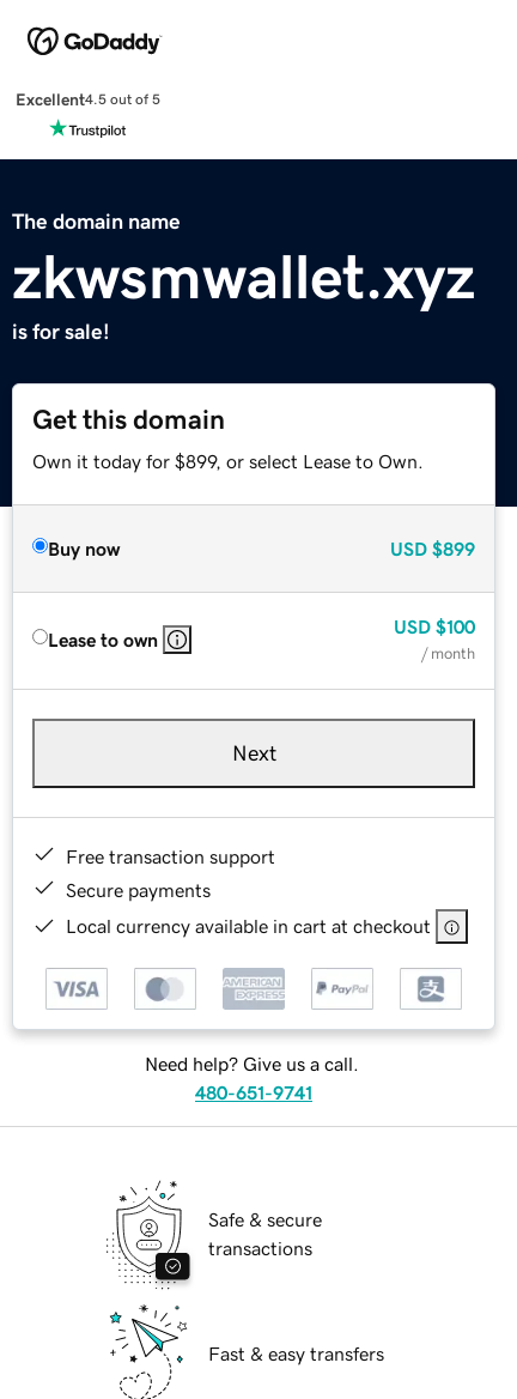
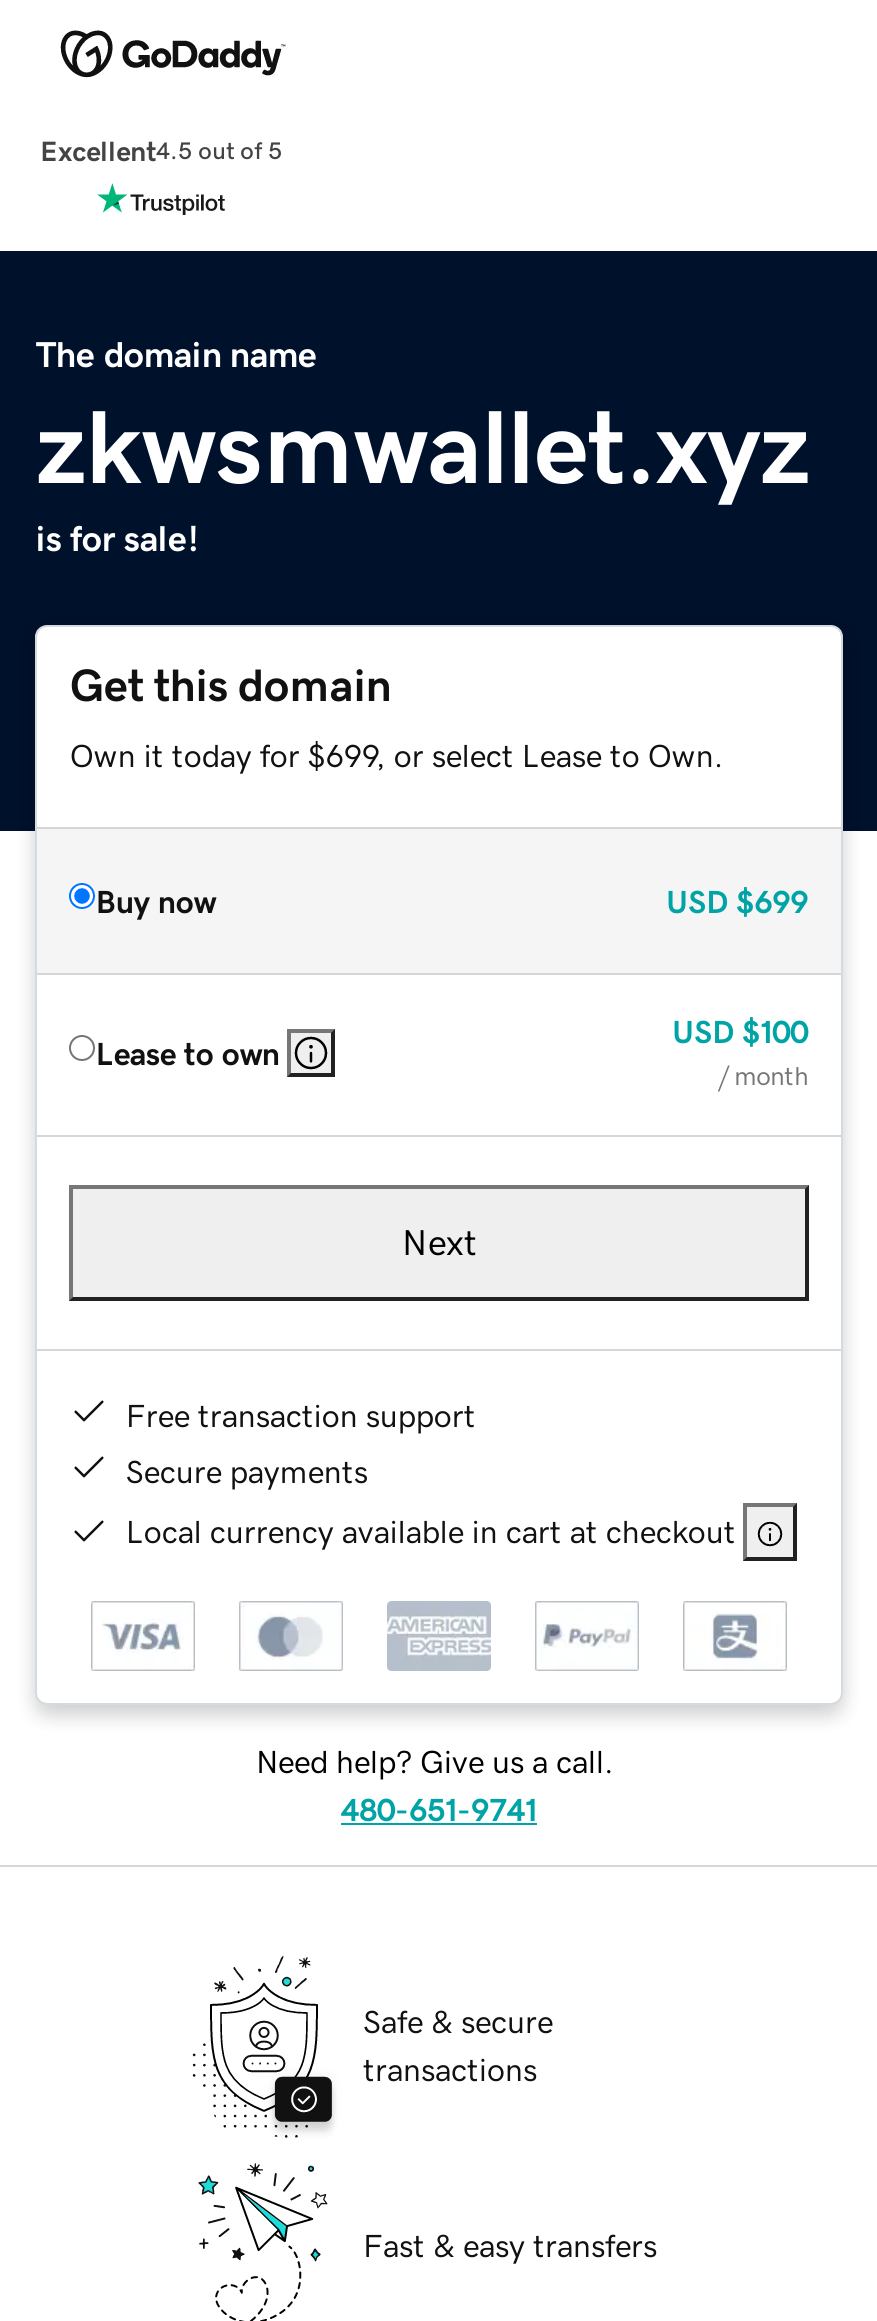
[33,451,424,470] Own it today for $899, or select Lease to Own. -> [70,738,724,770] Own it today for $699, or select Lease to Own.
[390,539,475,558] USD $899 -> [666,884,808,916] USD $699

